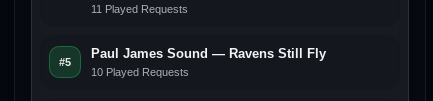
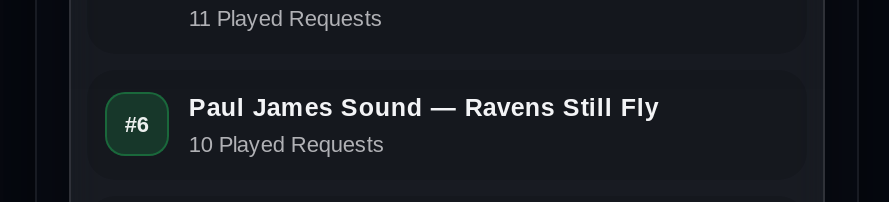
[59,56,71,68] #5 -> [125,111,149,135] #6

